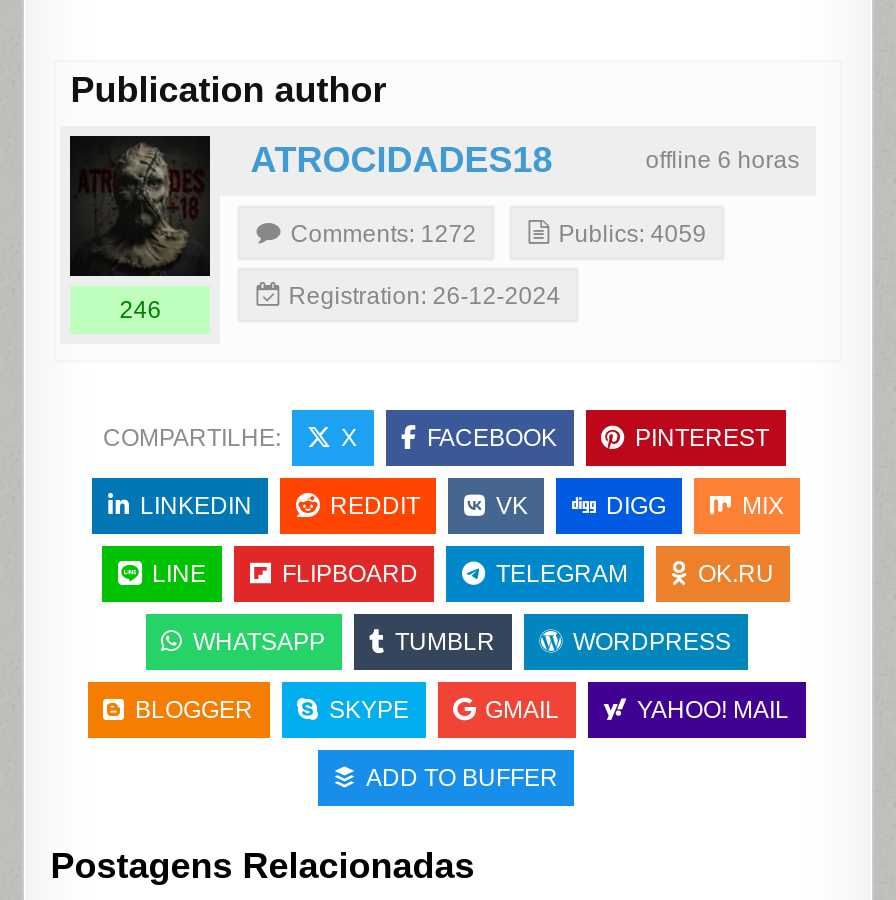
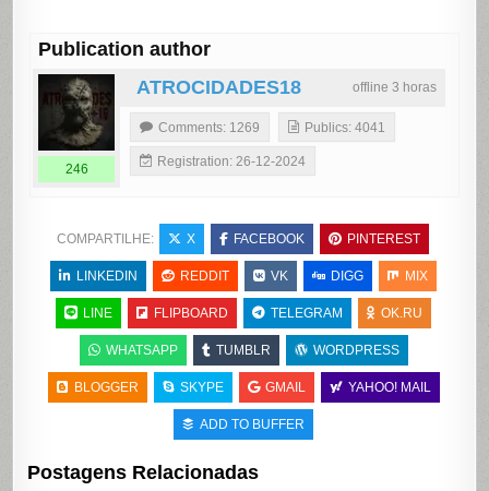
[646,146,800,174] offline 6 horas -> [352,80,436,95] offline 3 horas
[290,220,476,248] Comments: 1272 -> [158,120,260,136] Comments: 1269
[558,220,706,248] Publics: 4059 -> [305,120,386,136] Publics: 4041

